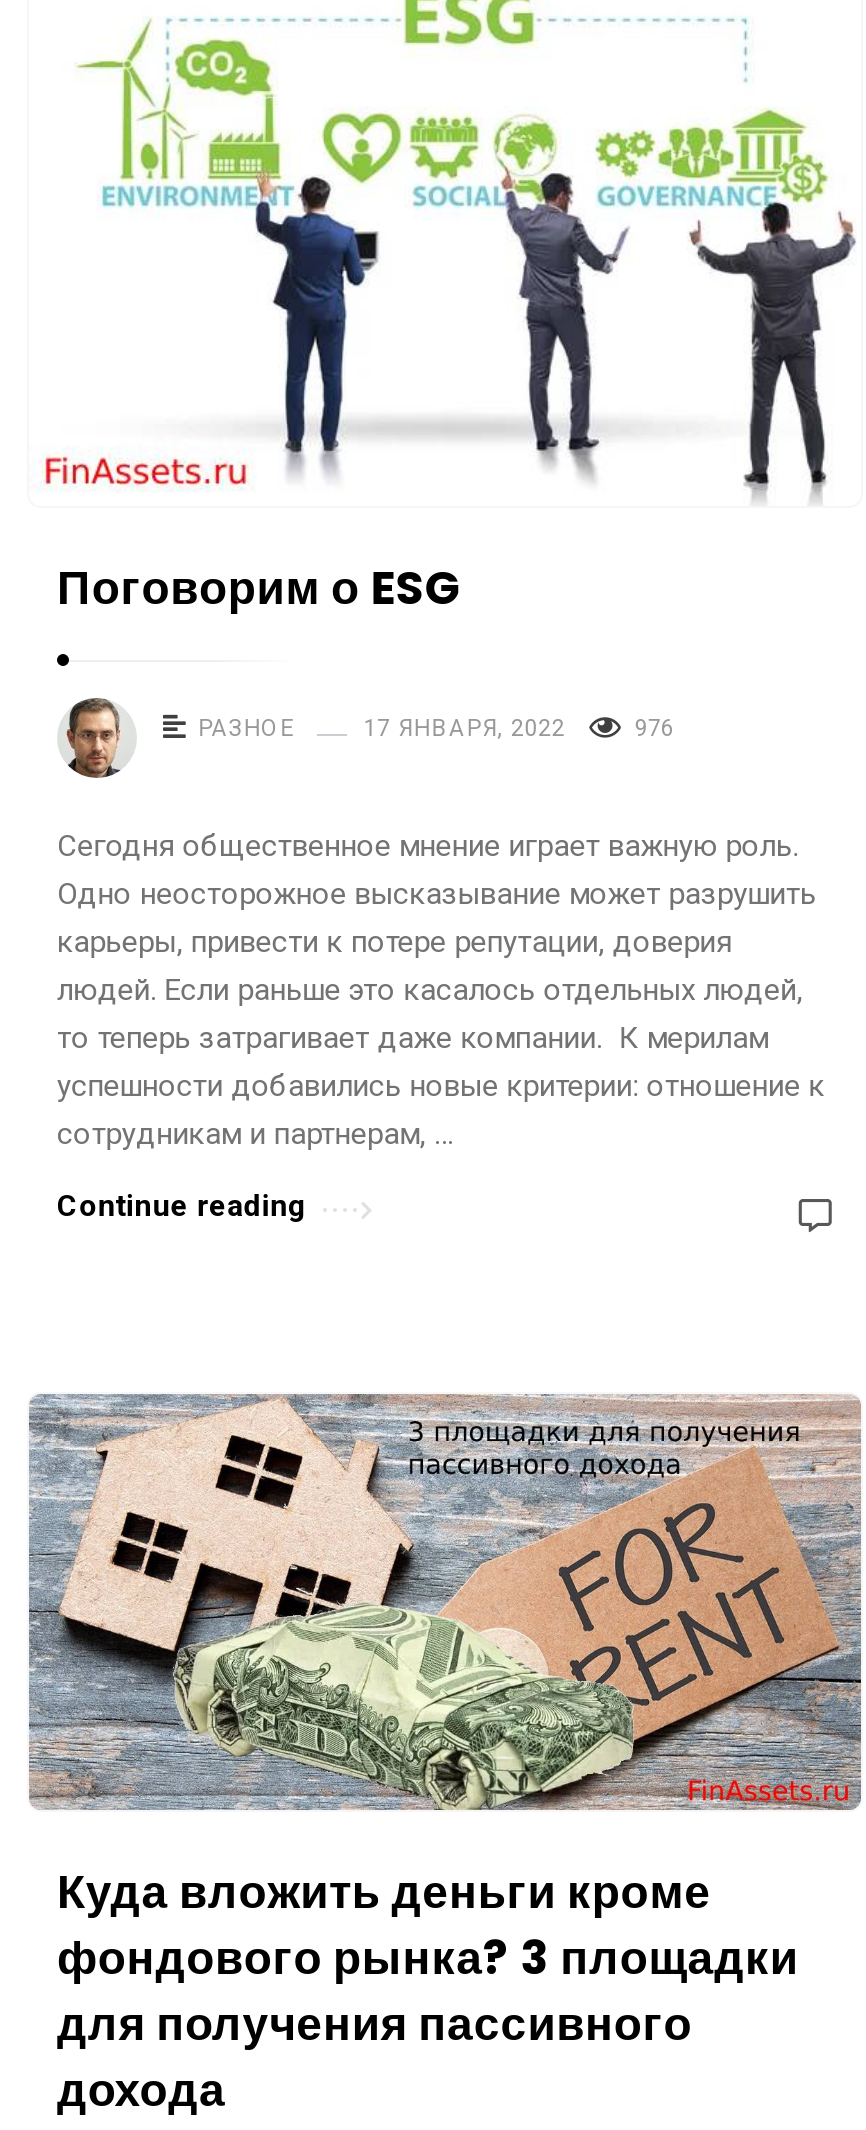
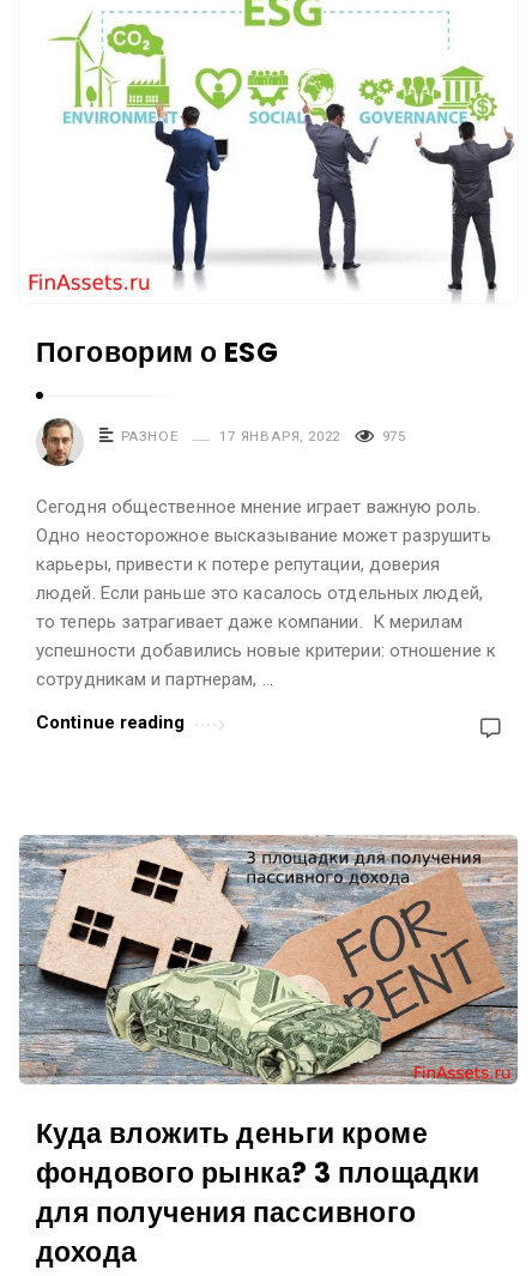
[635,714,674,742] 976 -> [382,428,406,445] 975

